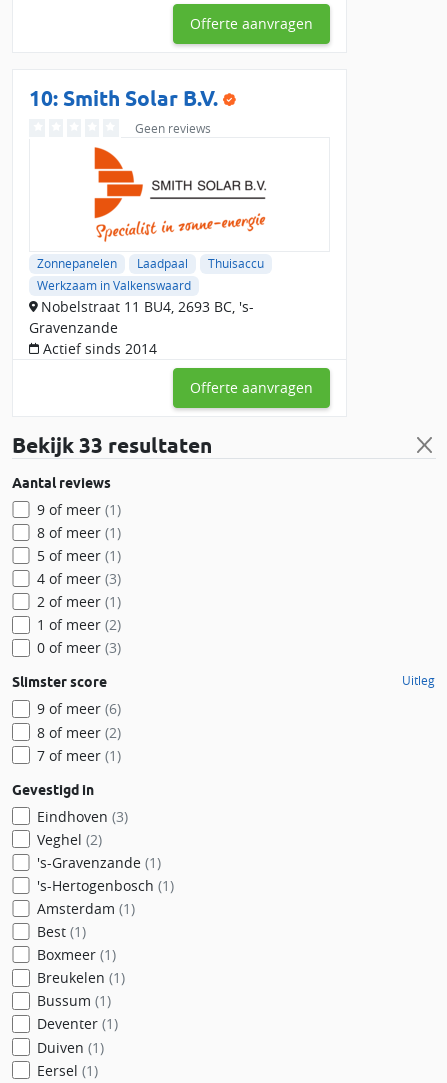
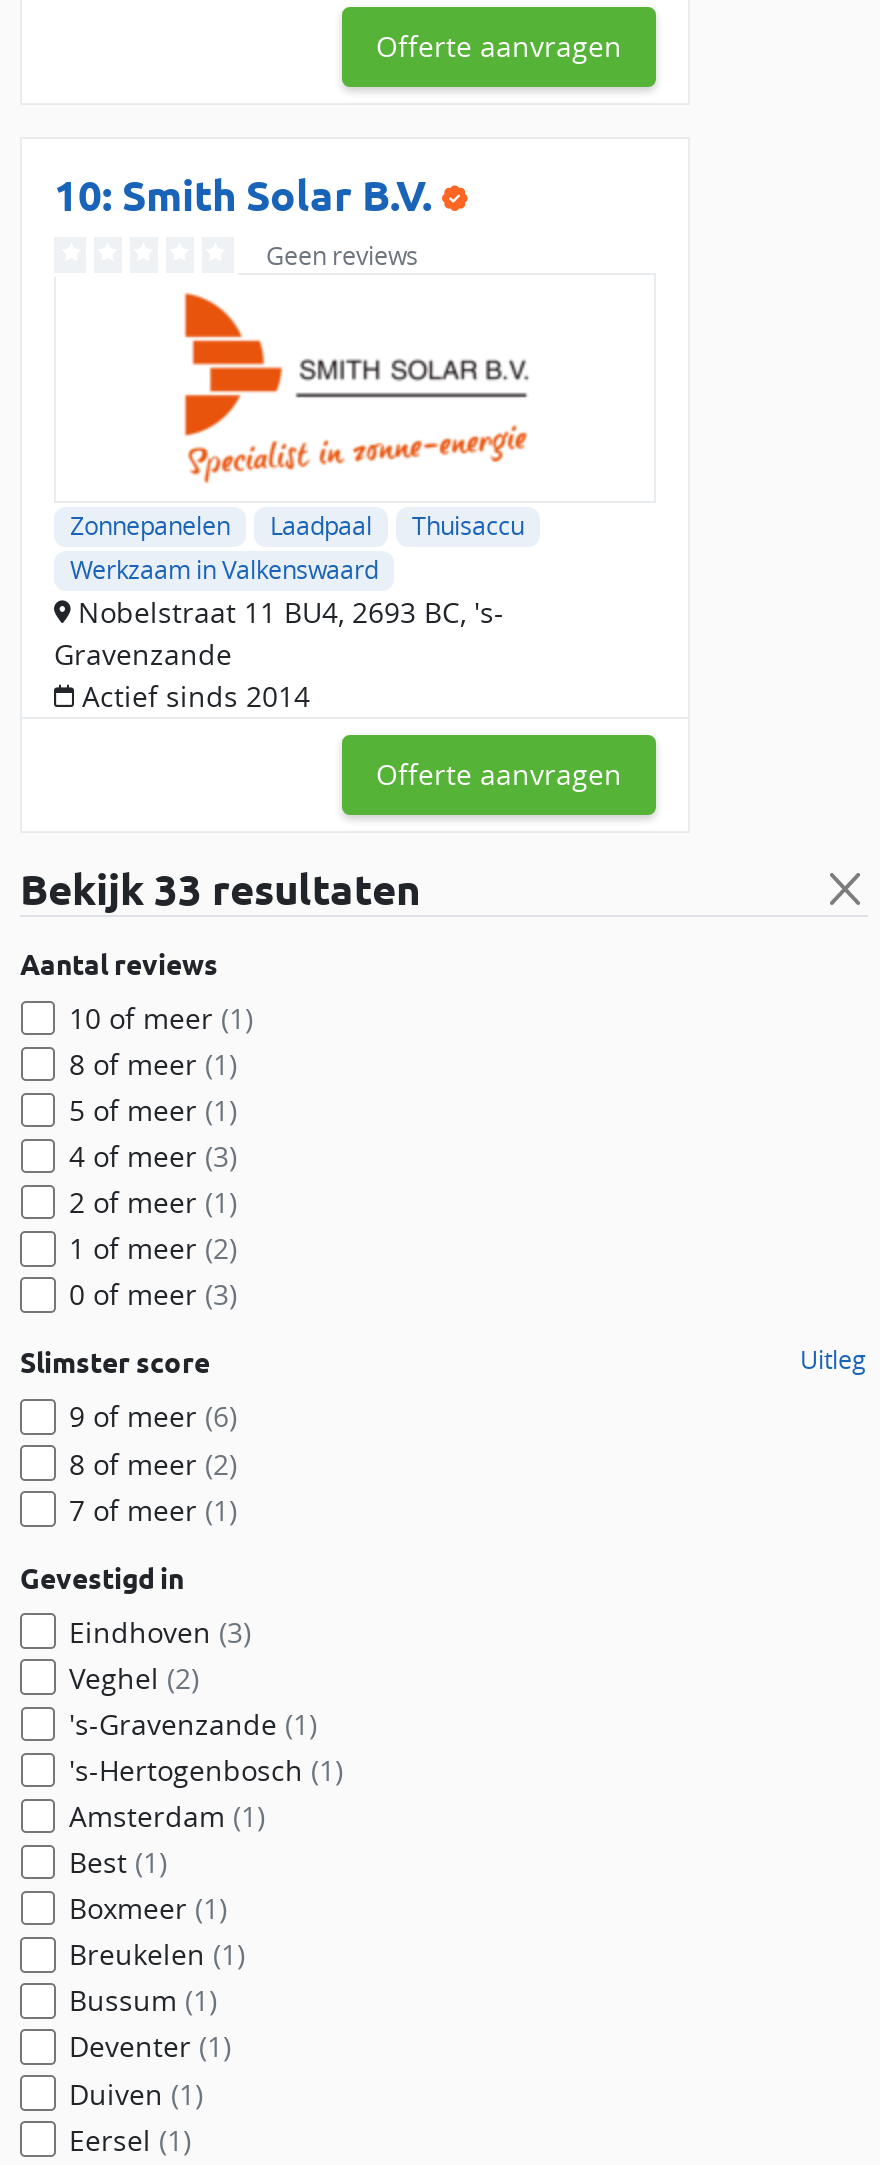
[36,500,120,519] 9 of meer (1) -> [69,999,253,1037] 10 of meer (1)

